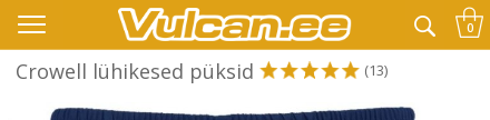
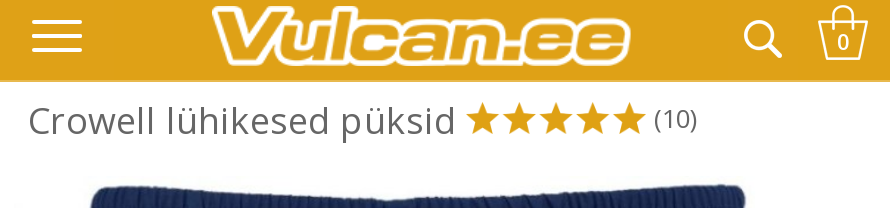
[364,60,388,80] (13) -> [654,100,696,136] (10)

